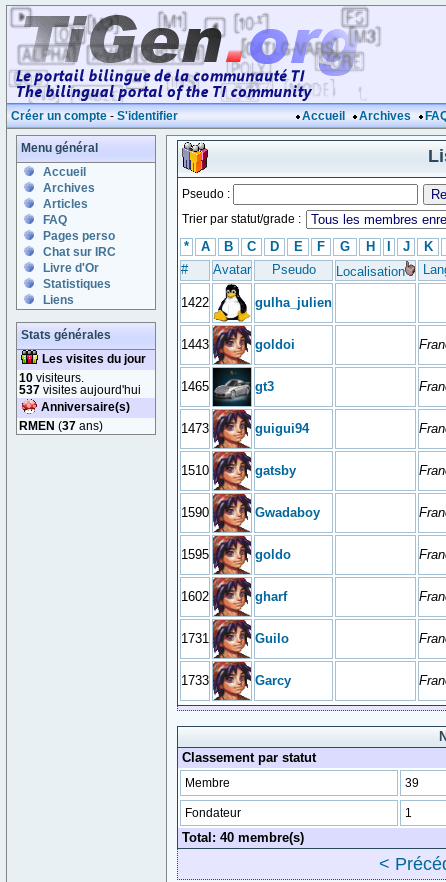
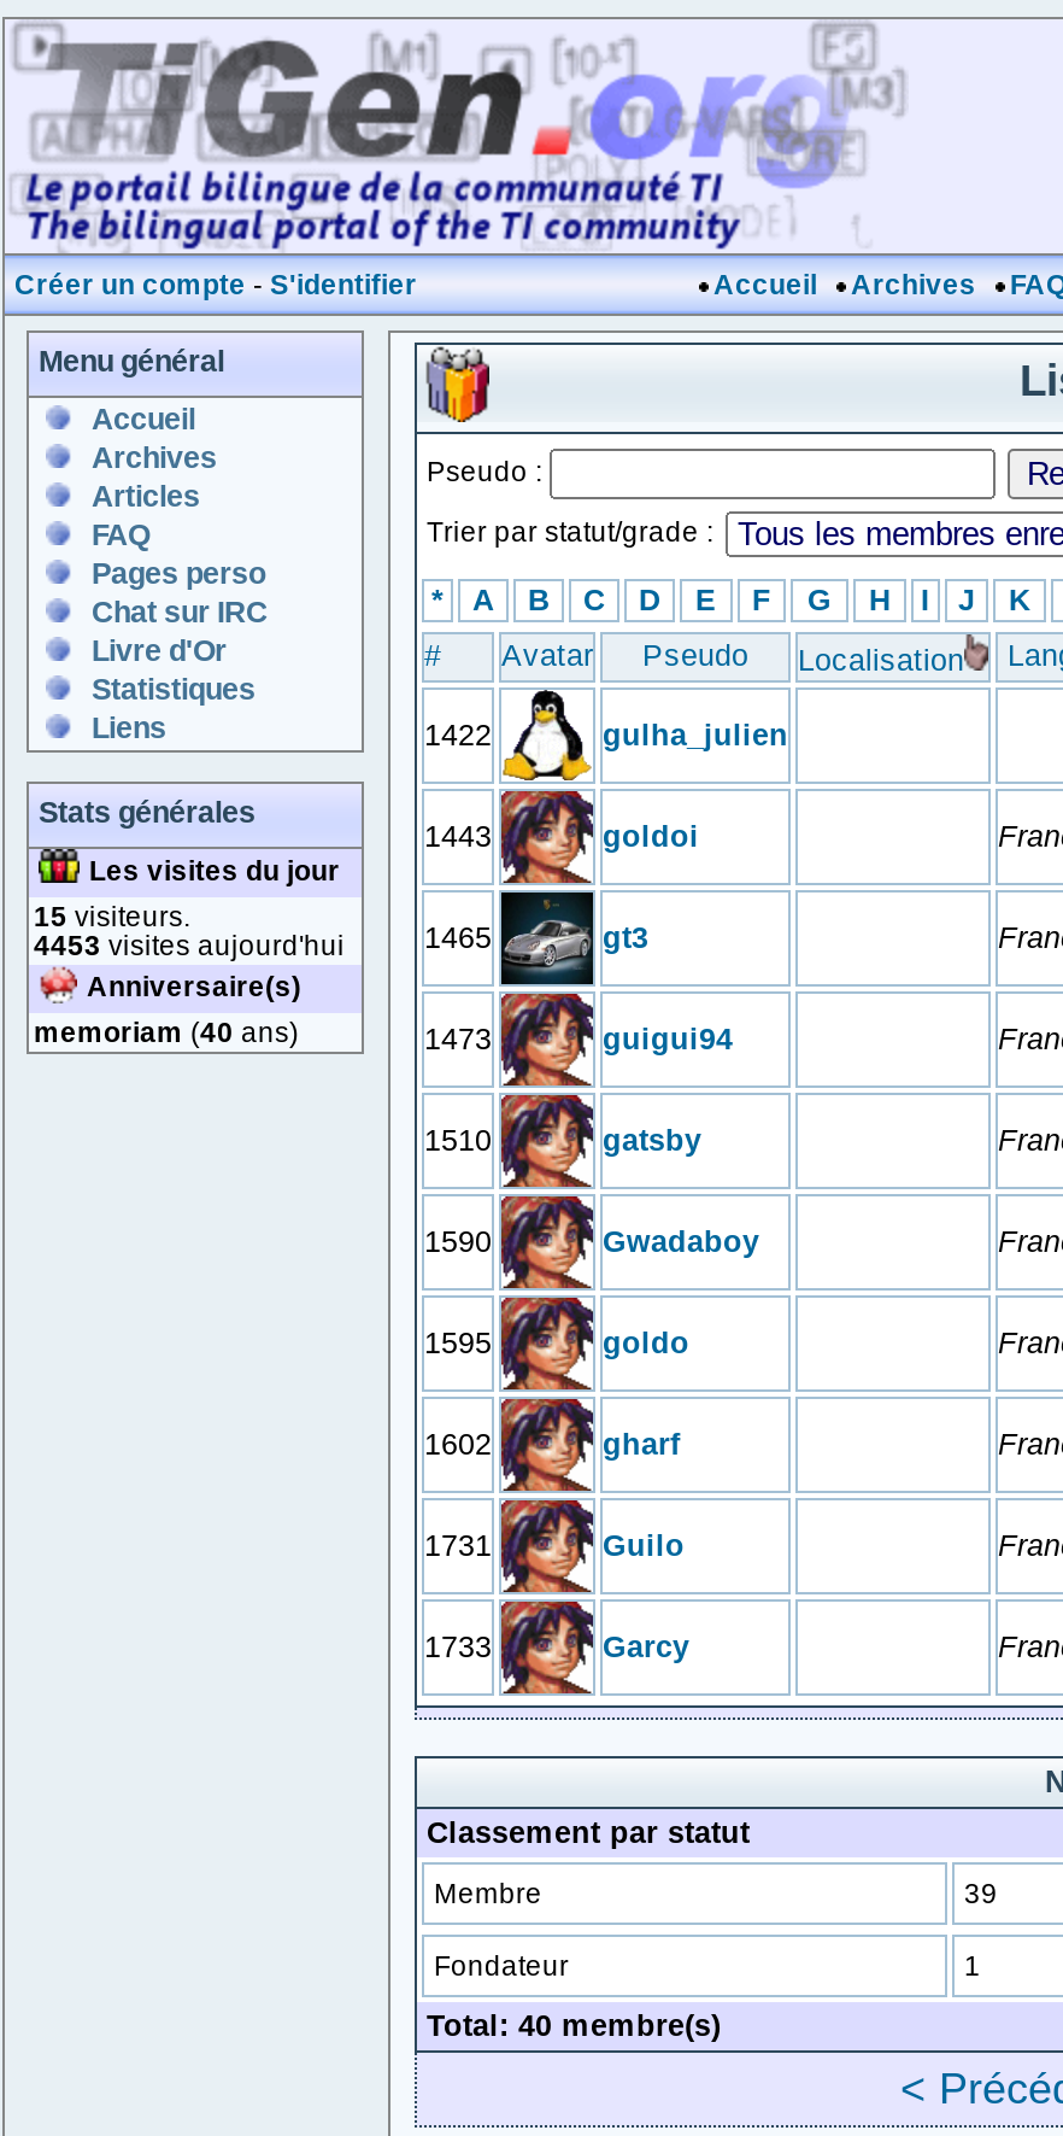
[19,371,84,384] 10 visiteurs. -> [34,900,190,931] 15 visiteurs.
[19,383,141,396] 537 visites aujourd'hui -> [34,929,345,960] 4453 visites aujourd'hui
[19,419,103,432] RMEN (37 ans) -> [34,1016,299,1047] memoriam (40 ans)

